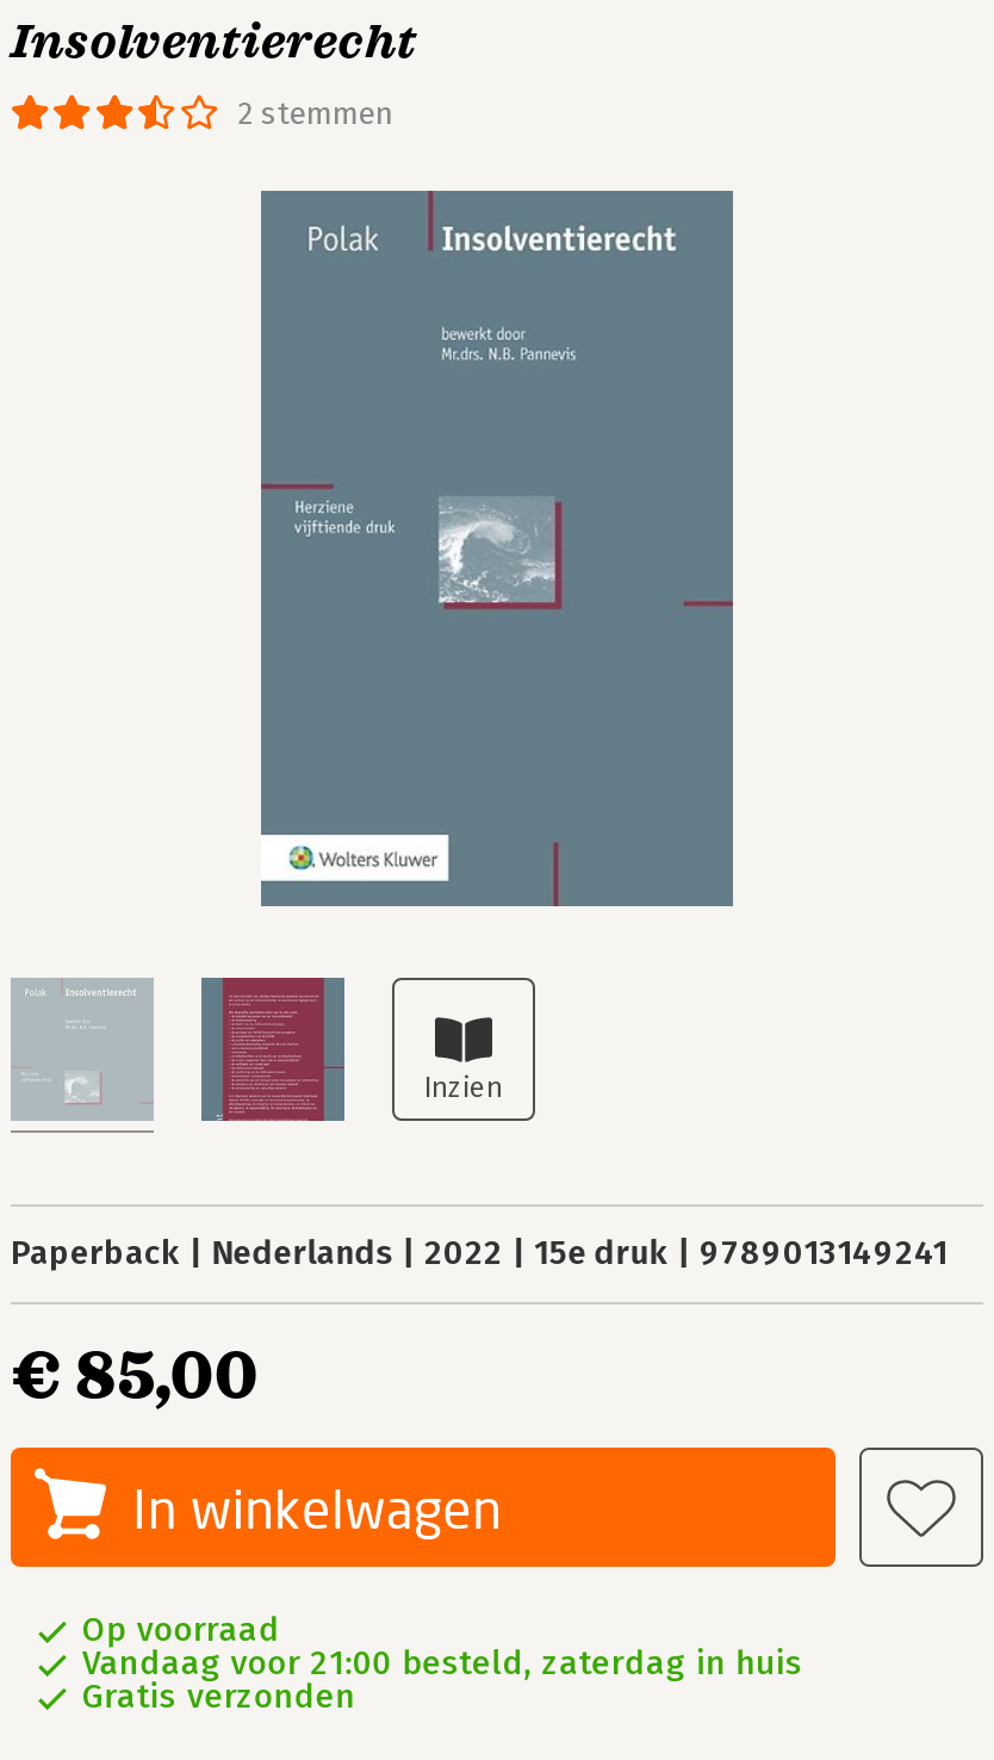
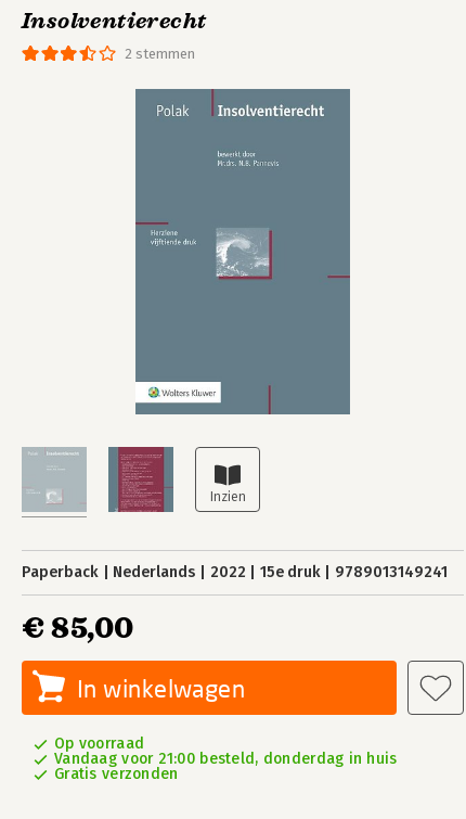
[82,1643,803,1684] Vandaag voor 21:00 besteld, zaterdag in huis -> [54,750,397,768] Vandaag voor 21:00 besteld, donderdag in huis

